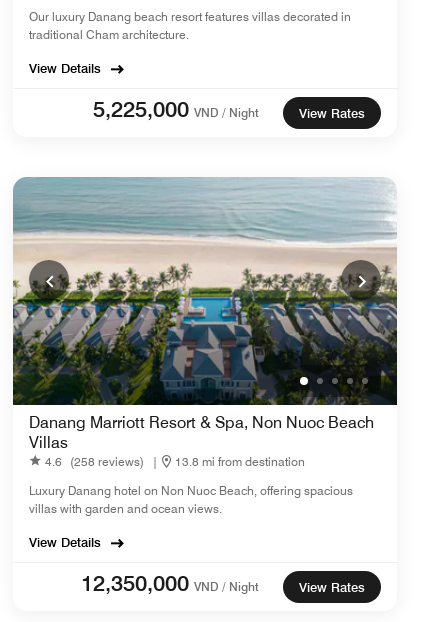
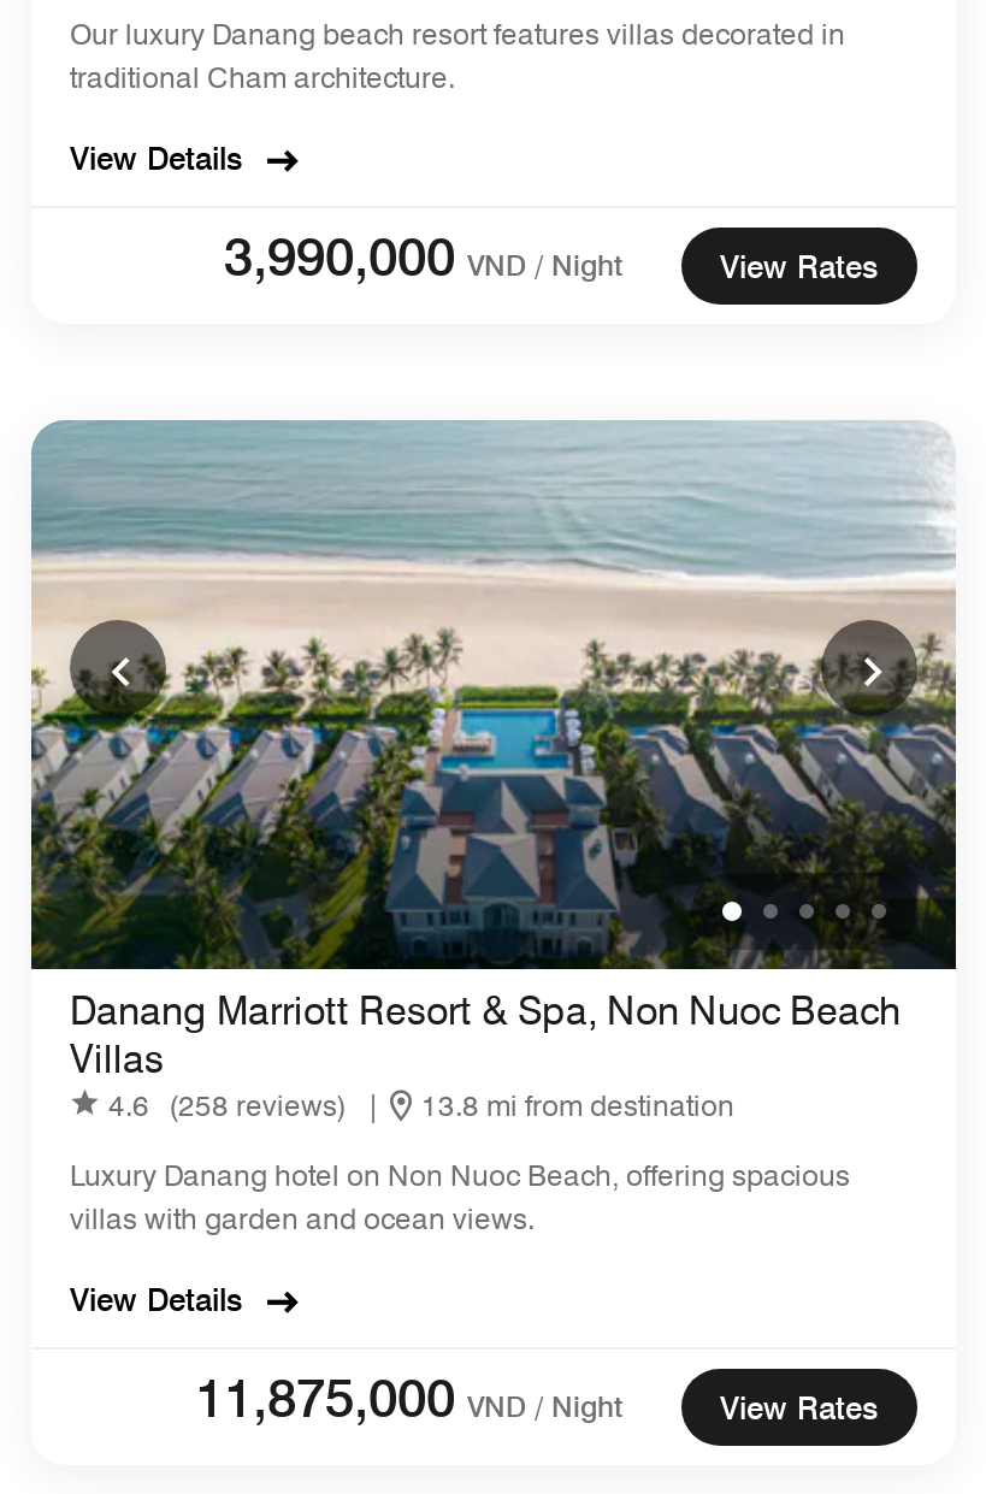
[93,96,259,122] 5,225,000 VND / Night -> [224,225,624,288] 3,990,000 VND / Night
[81,570,259,596] 12,350,000 VND / Night -> [195,1366,624,1429] 11,875,000 VND / Night

